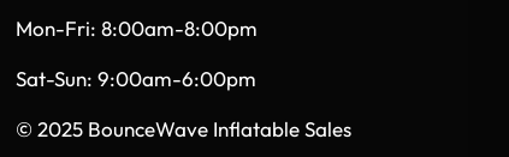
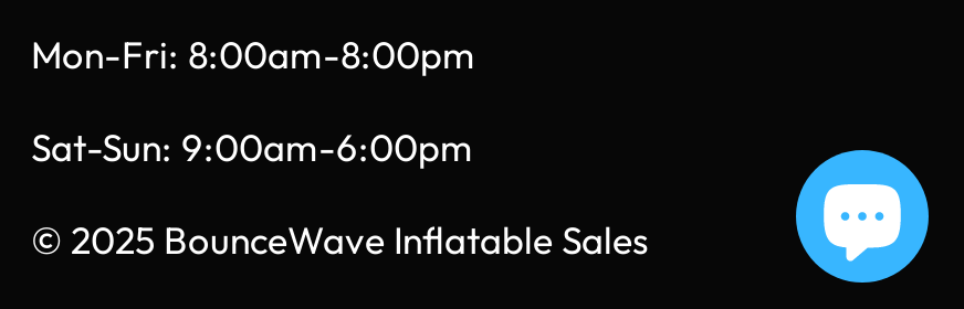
none -> [794,148,931,285] [image]

